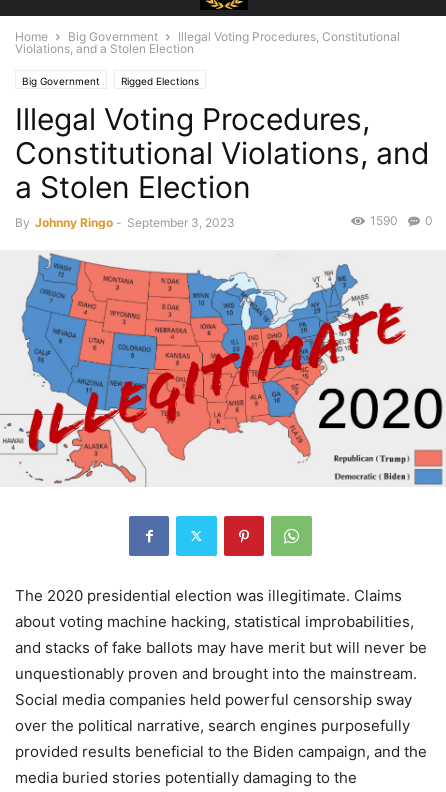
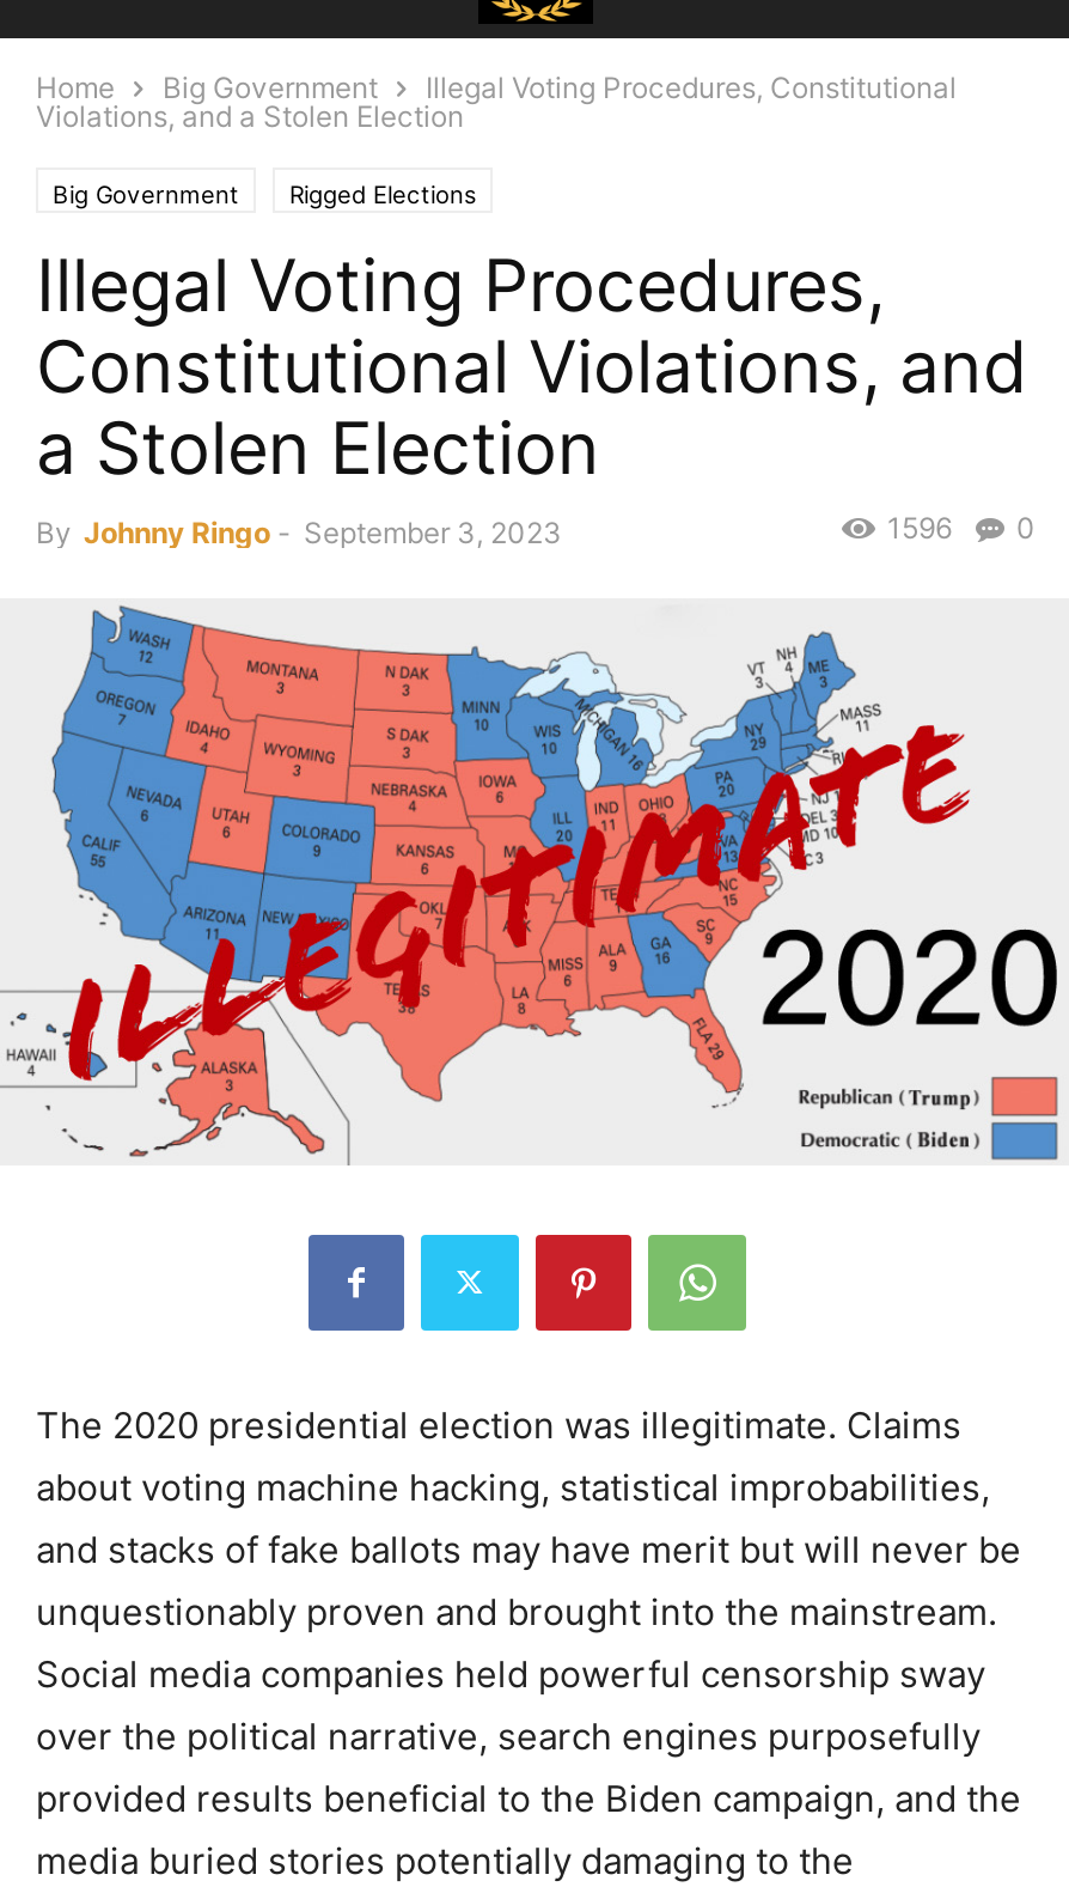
[370,213,433,228] 1590 0 -> [887,510,1036,546] 1596 0

